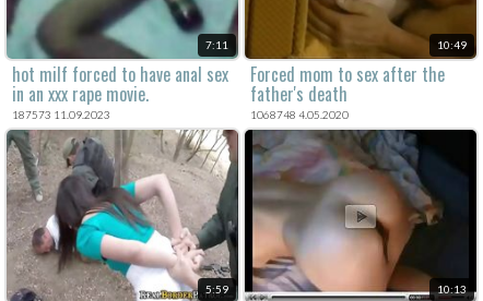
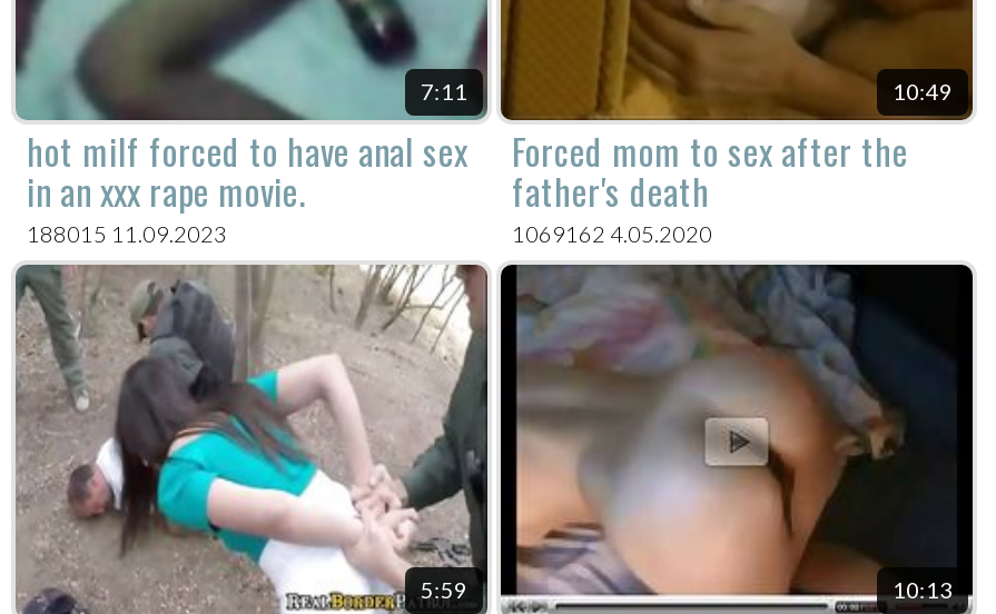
[12,108,110,121] 187573 11.09.2023 -> [27,220,227,247] 188015 11.09.2023
[250,108,349,121] 1068748 4.05.2020 -> [512,220,712,247] 1069162 4.05.2020

